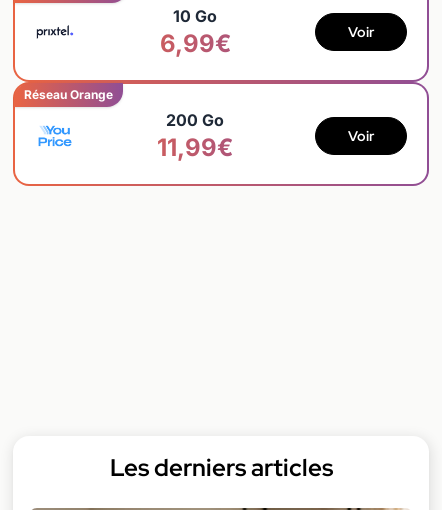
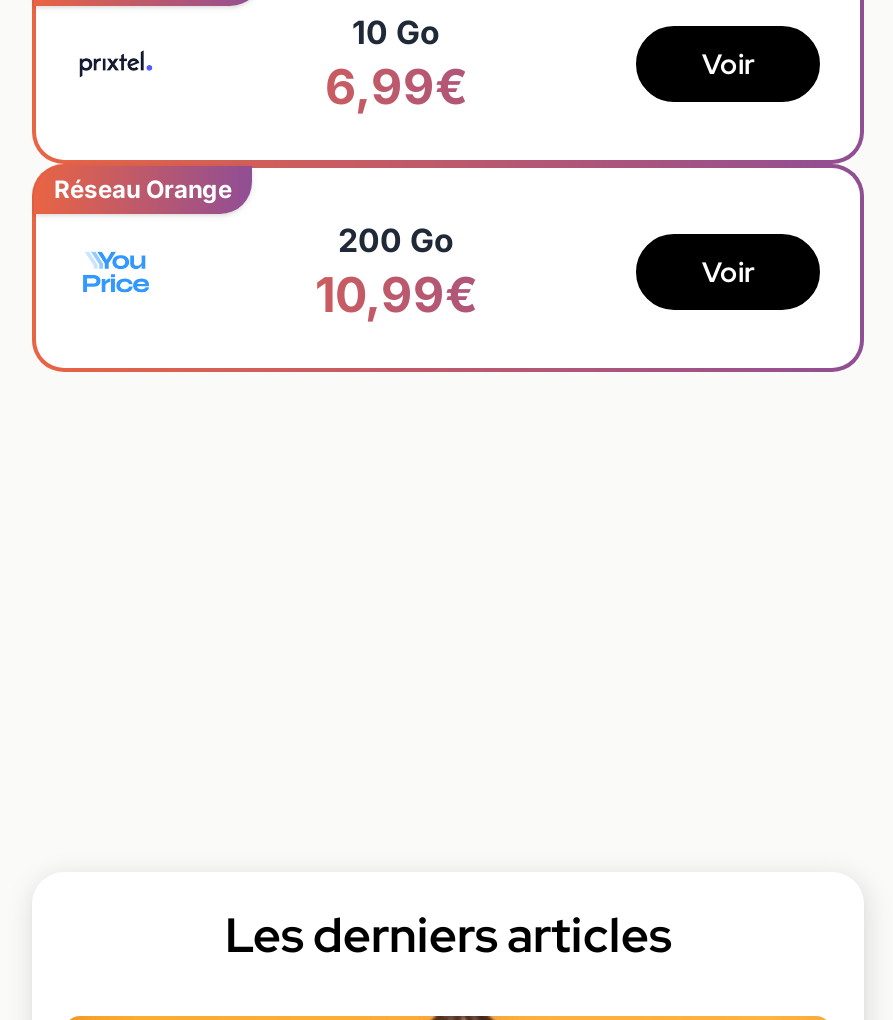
[157,133,233,162] 11,99€ -> [315,267,477,325] 10,99€

